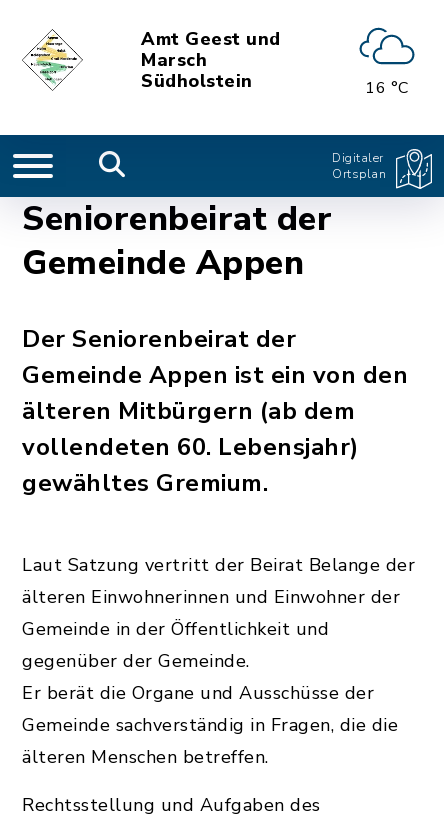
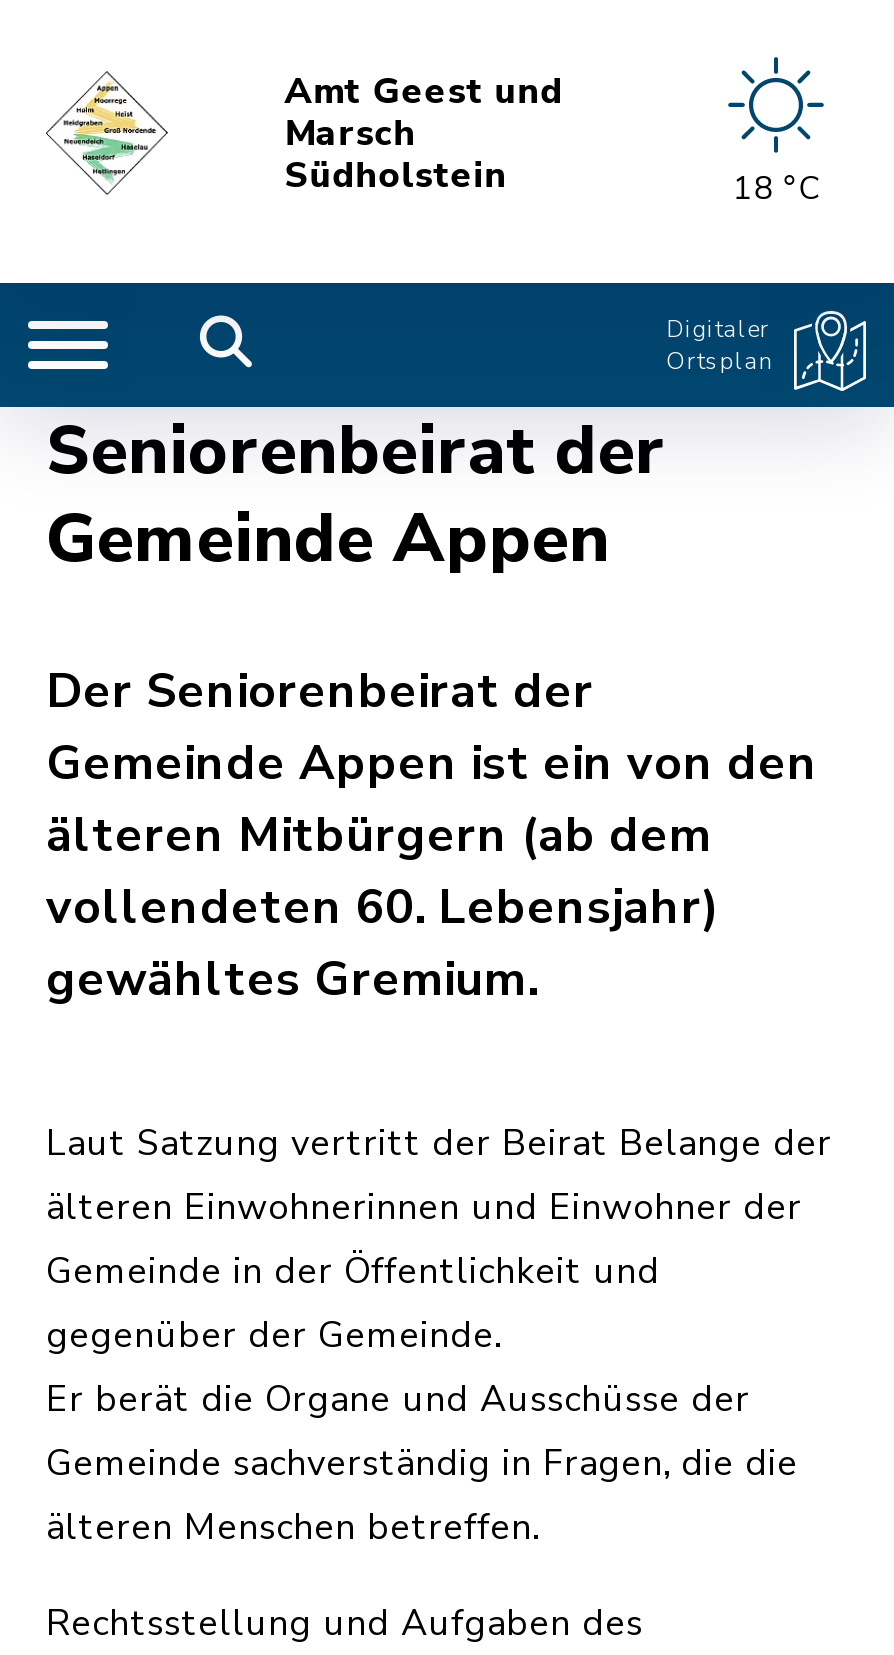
[358,23,416,98] [image] | 16 °C -> [722,55,832,210] [image] | 18 °C

